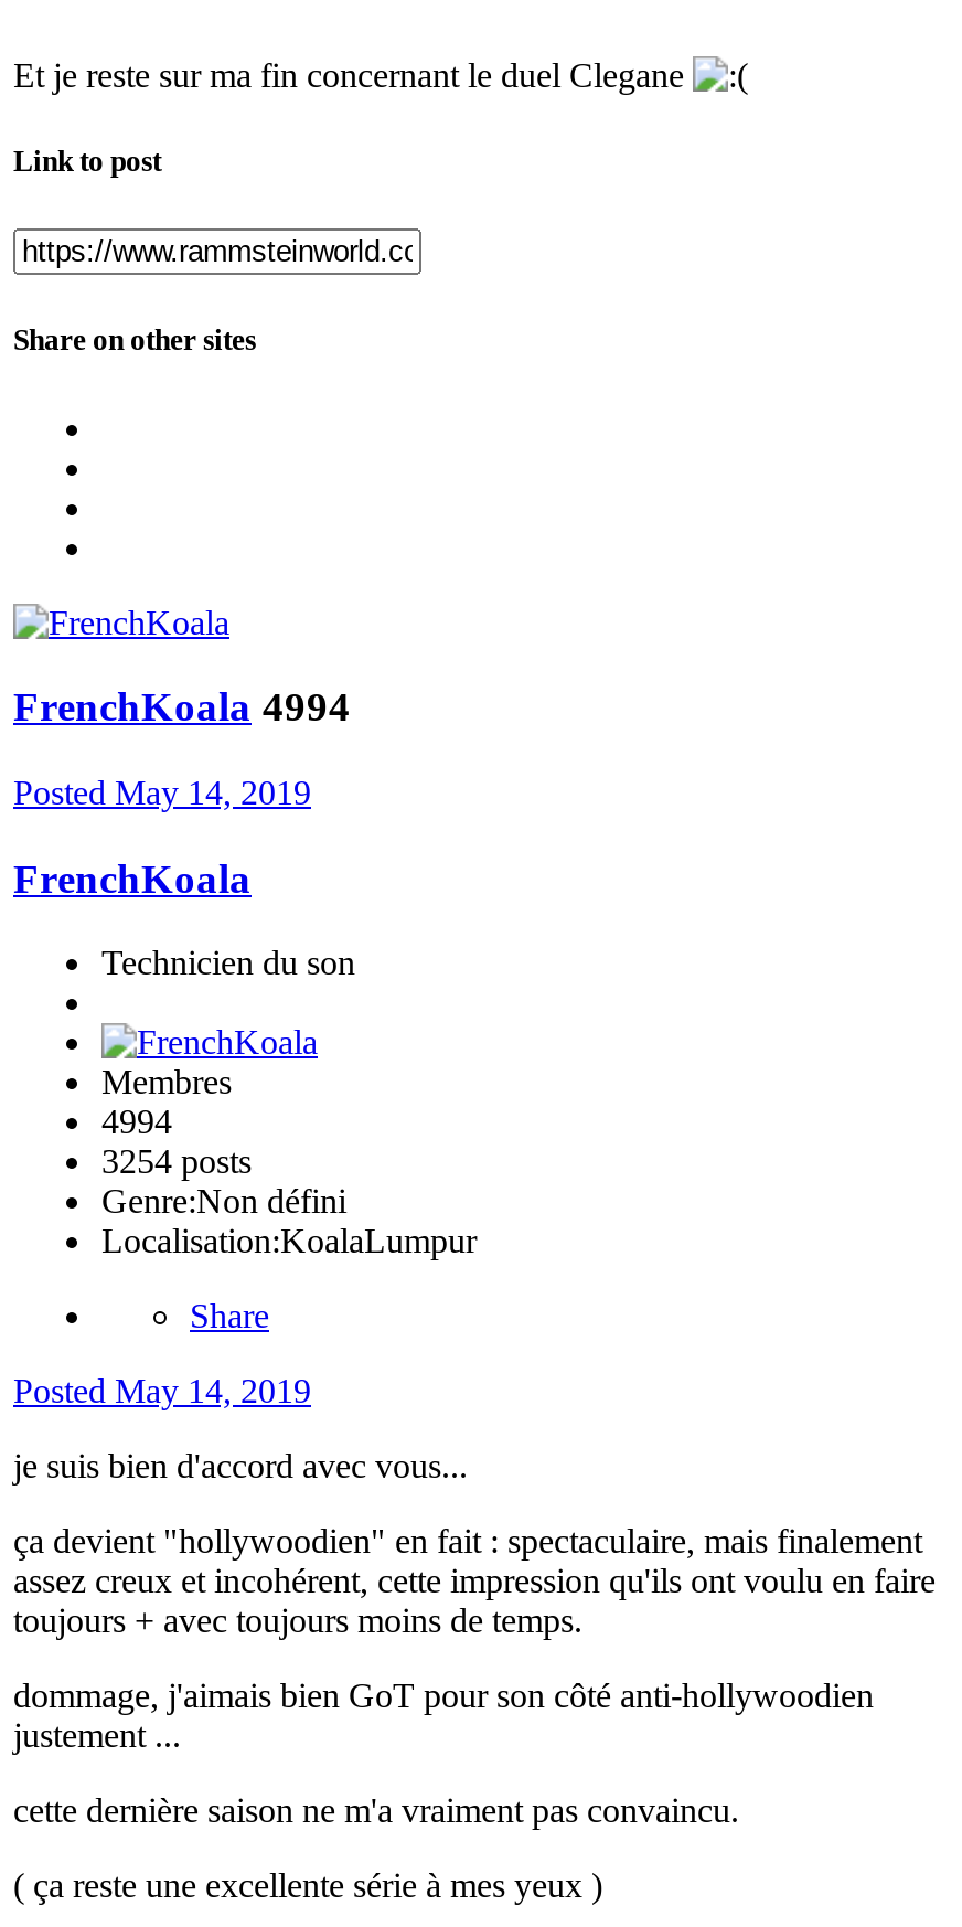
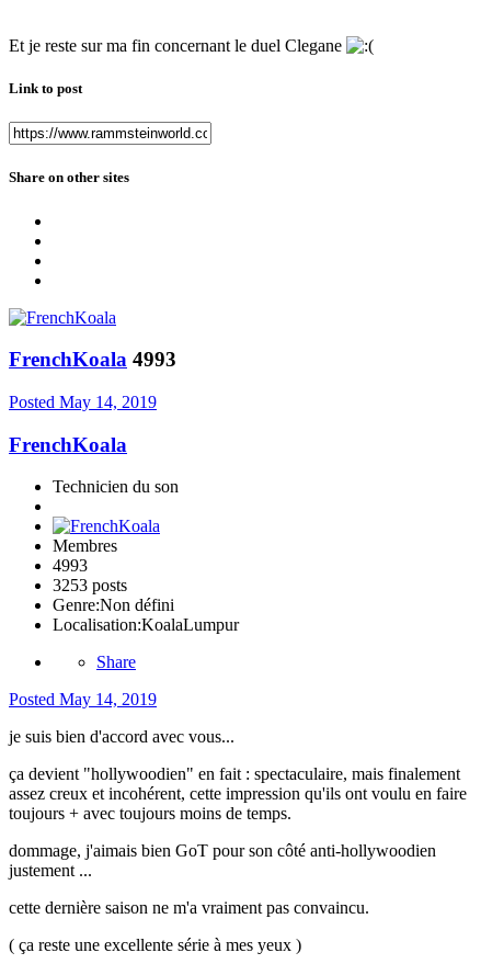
[13,684,351,730] FrenchKoala 4994 -> [9,348,176,371] FrenchKoala 4993
[101,1104,172,1141] 4994 -> [53,557,88,575] 4993
[101,1143,252,1181] 3254 posts -> [53,576,127,595] 3253 posts

